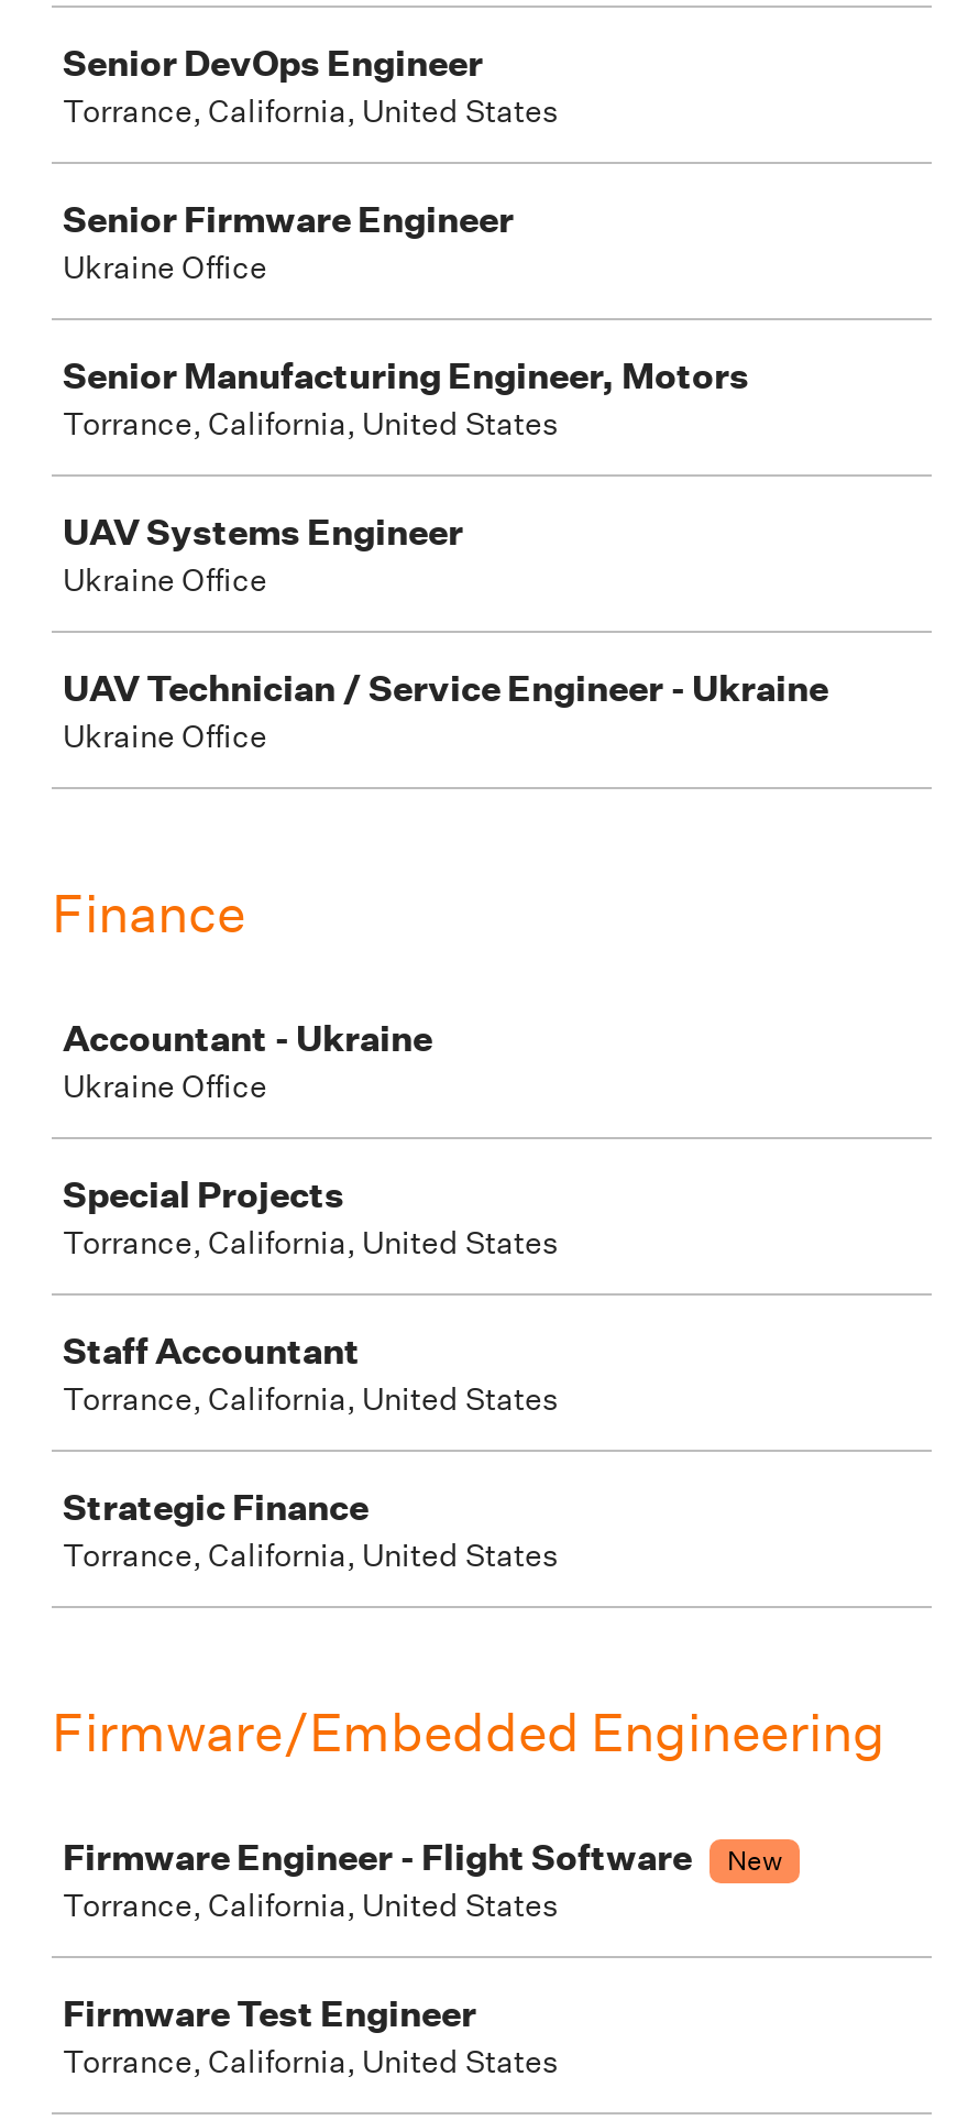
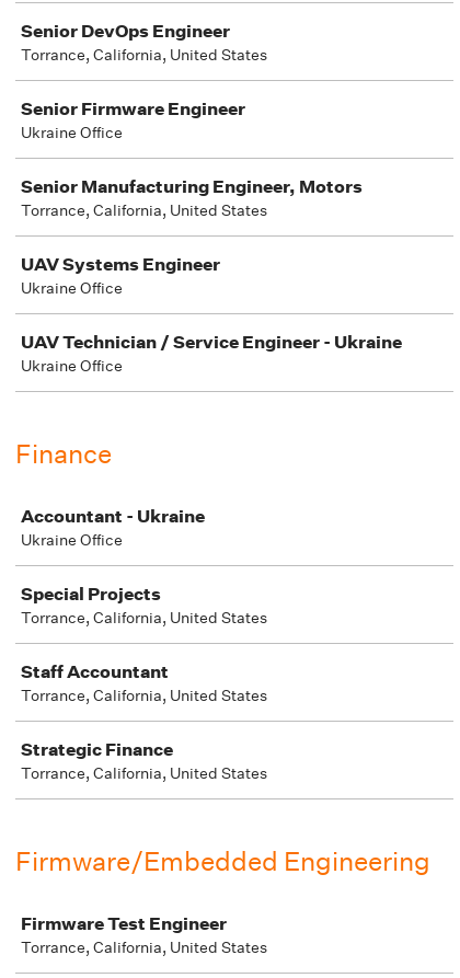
[63,1834,782,1925] Firmware Engineer - Flight Software | New | Torrance, California, United States -> none

